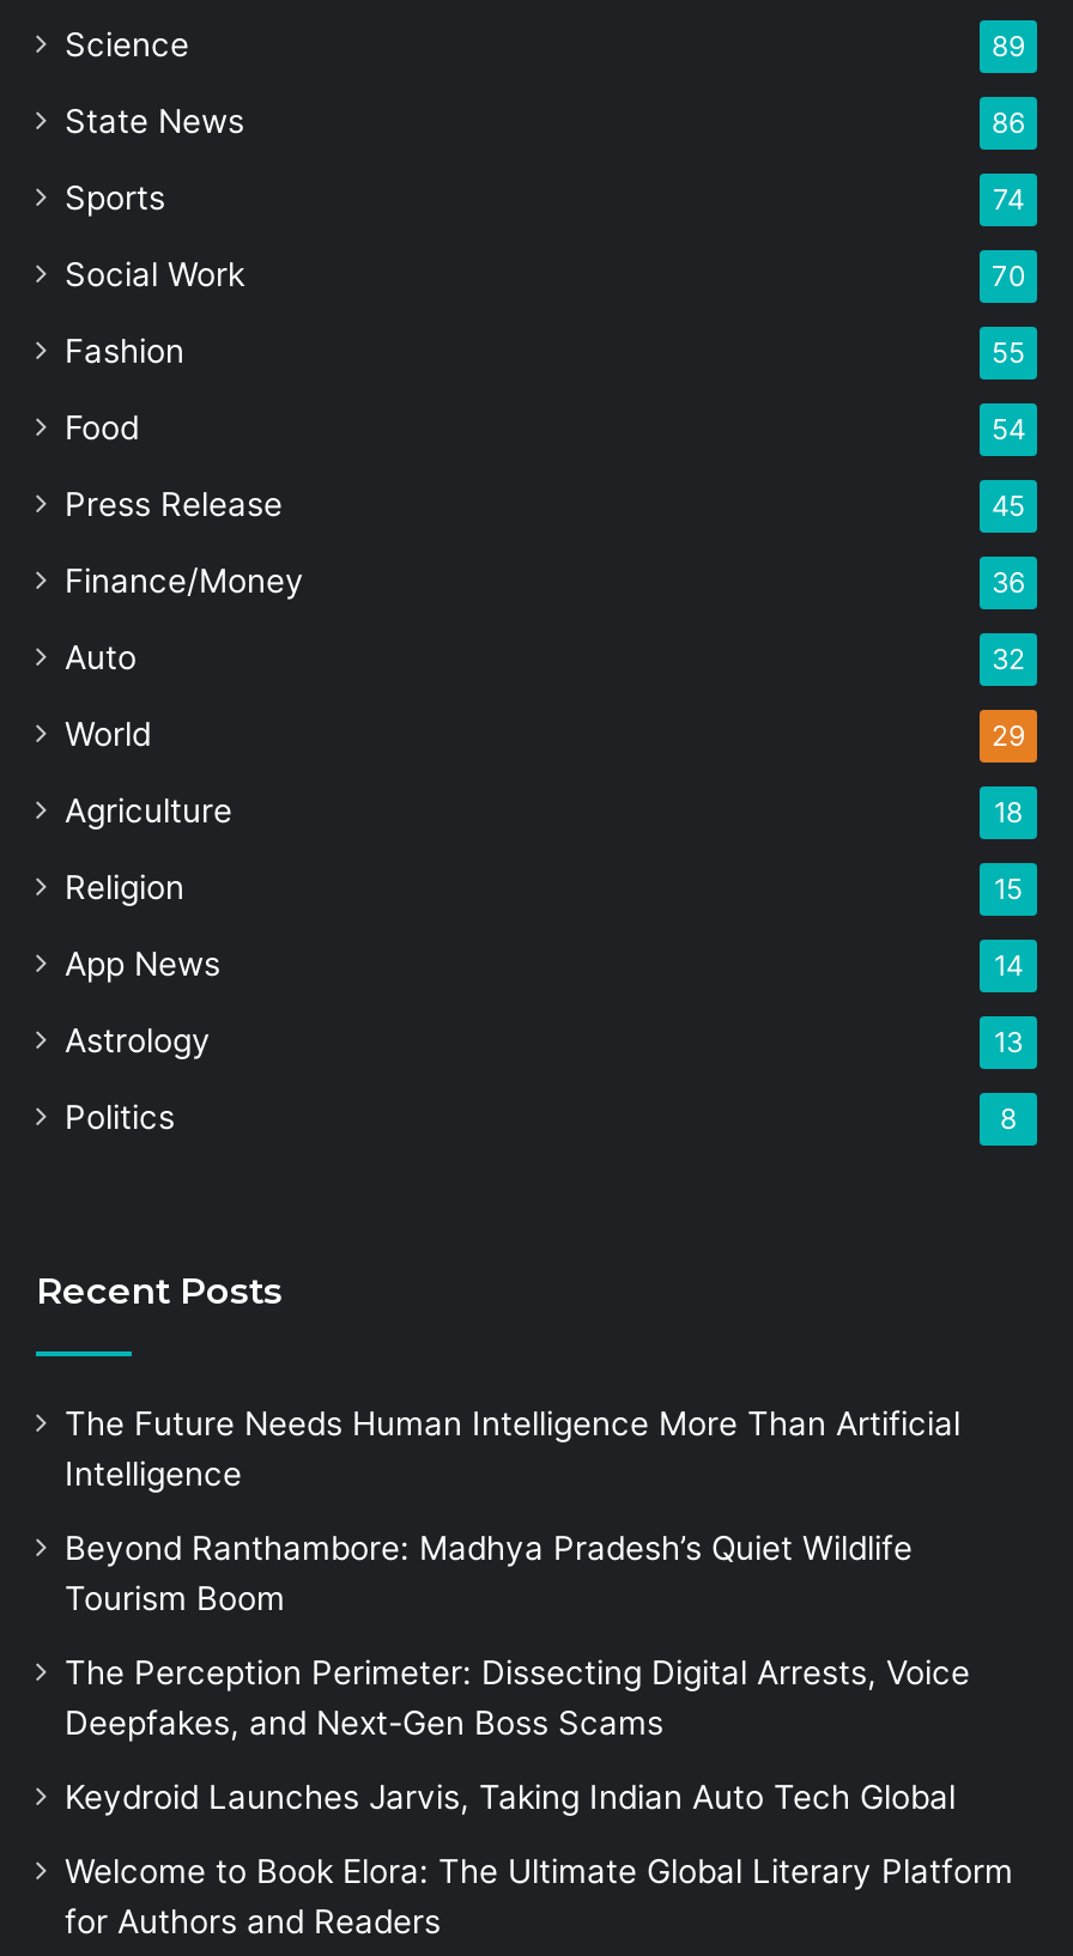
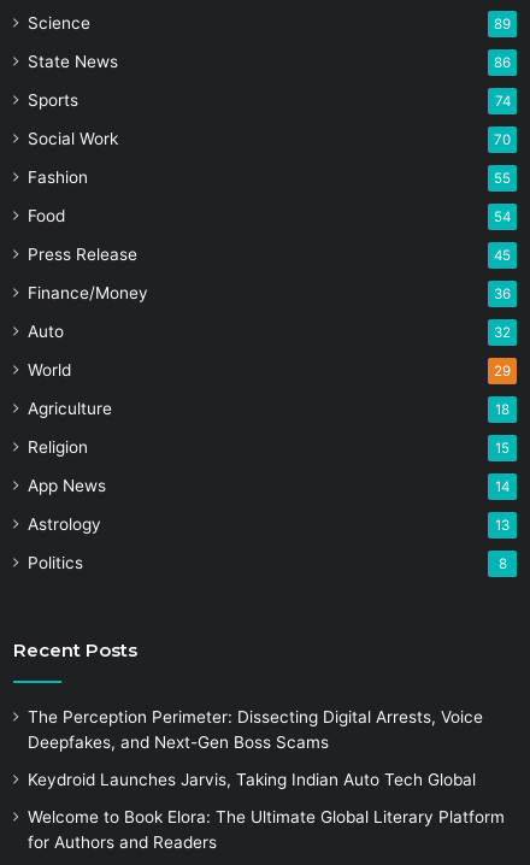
[65,1404,960,1617] The Future Needs Human Intelligence More Than Artificial | Intelligence | Beyond Ranthambore: Madhya Pradesh’s Quiet Wildlife | Tourism Boom -> none

